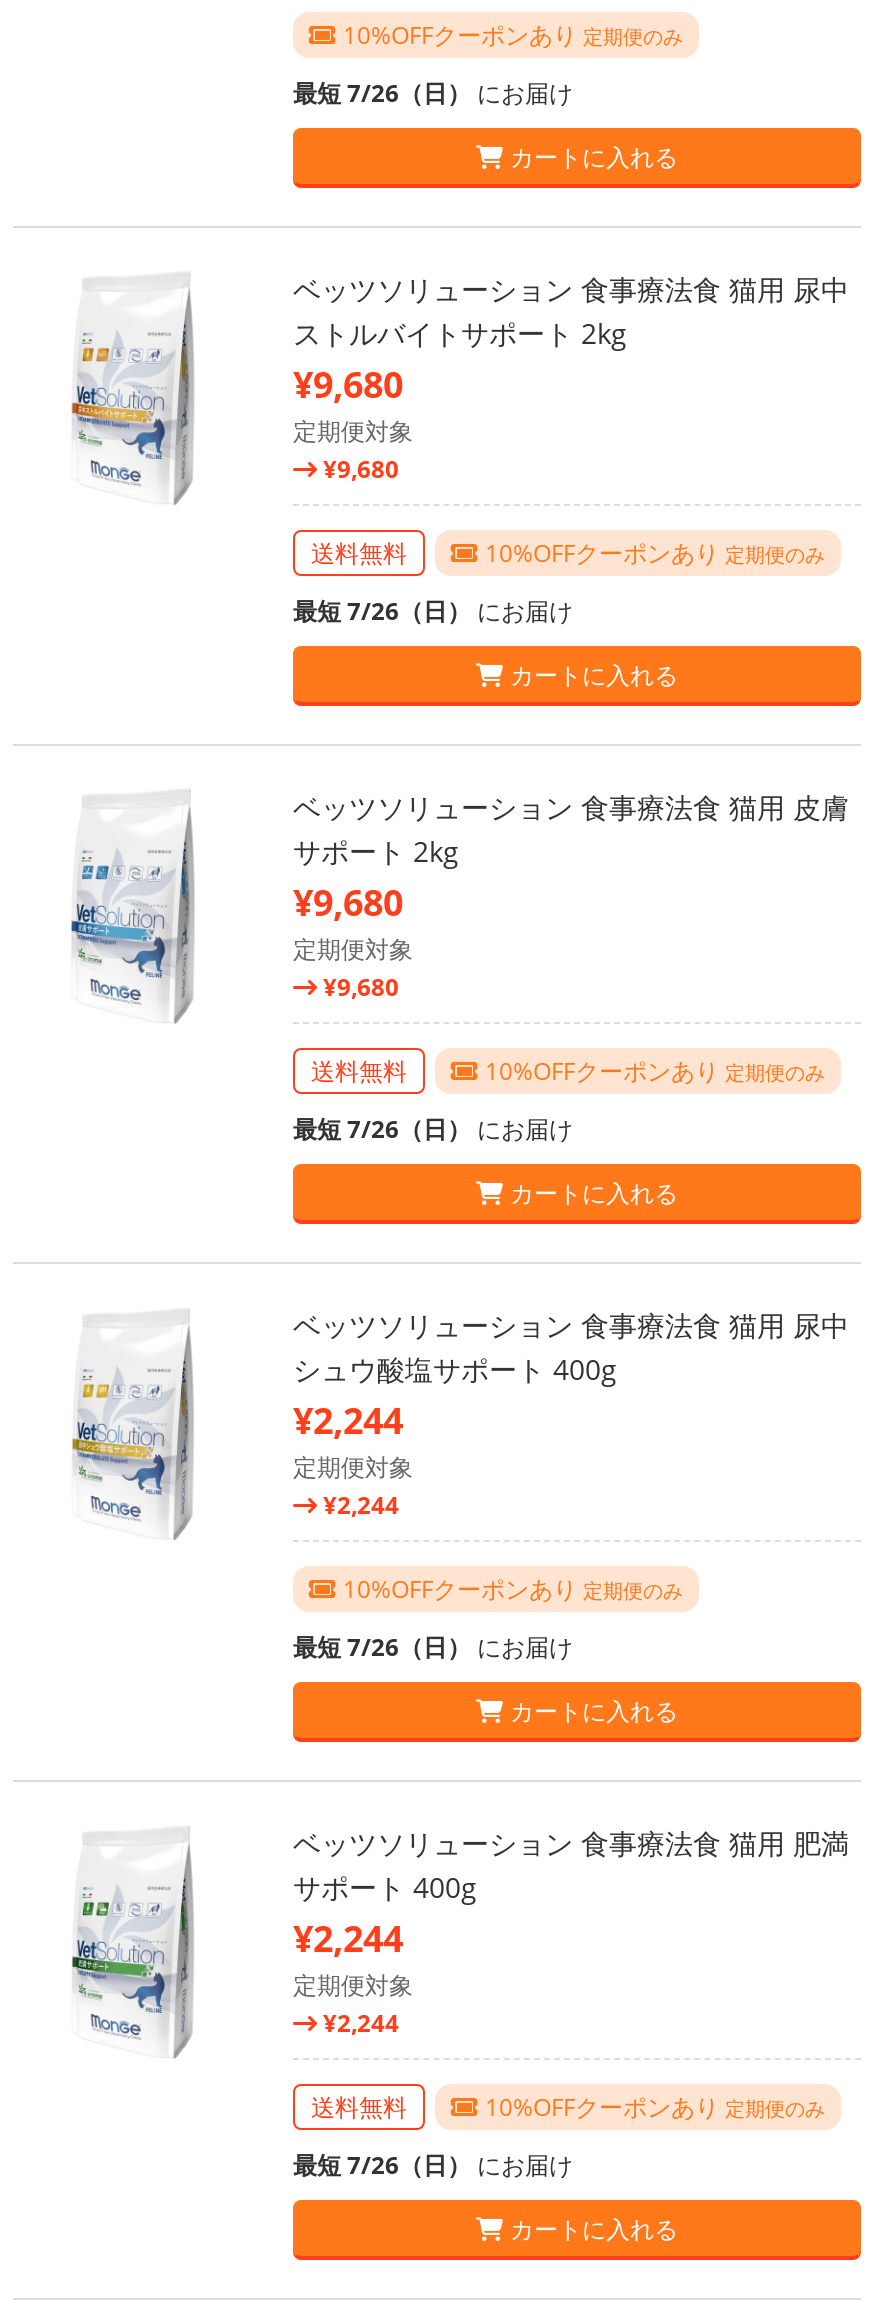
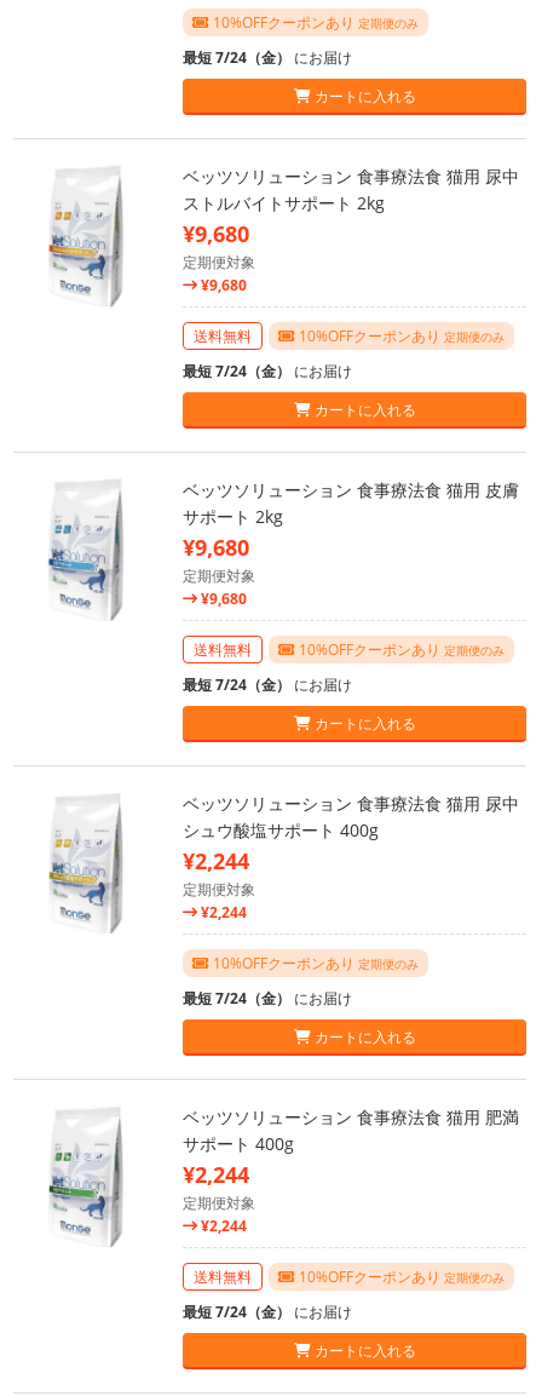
[293,77,573,111] 最短 7/26（日）にお届け -> [183,48,352,68] 最短 7/24（金）にお届け
[293,595,573,629] 最短 7/26（日）にお届け -> [183,361,352,382] 最短 7/24（金）にお届け
[293,1113,573,1147] 最短 7/26（日）にお届け -> [183,675,352,695] 最短 7/24（金）にお届け
[293,1631,573,1665] 最短 7/26（日）にお届け -> [183,988,352,1009] 最短 7/24（金）にお届け
[293,2149,573,2183] 最短 7/26（日）にお届け -> [183,1302,352,1323] 最短 7/24（金）にお届け

